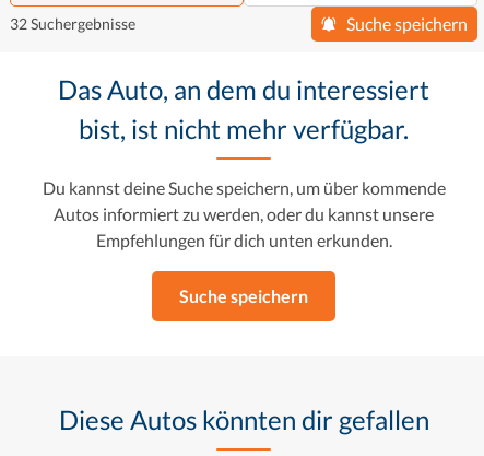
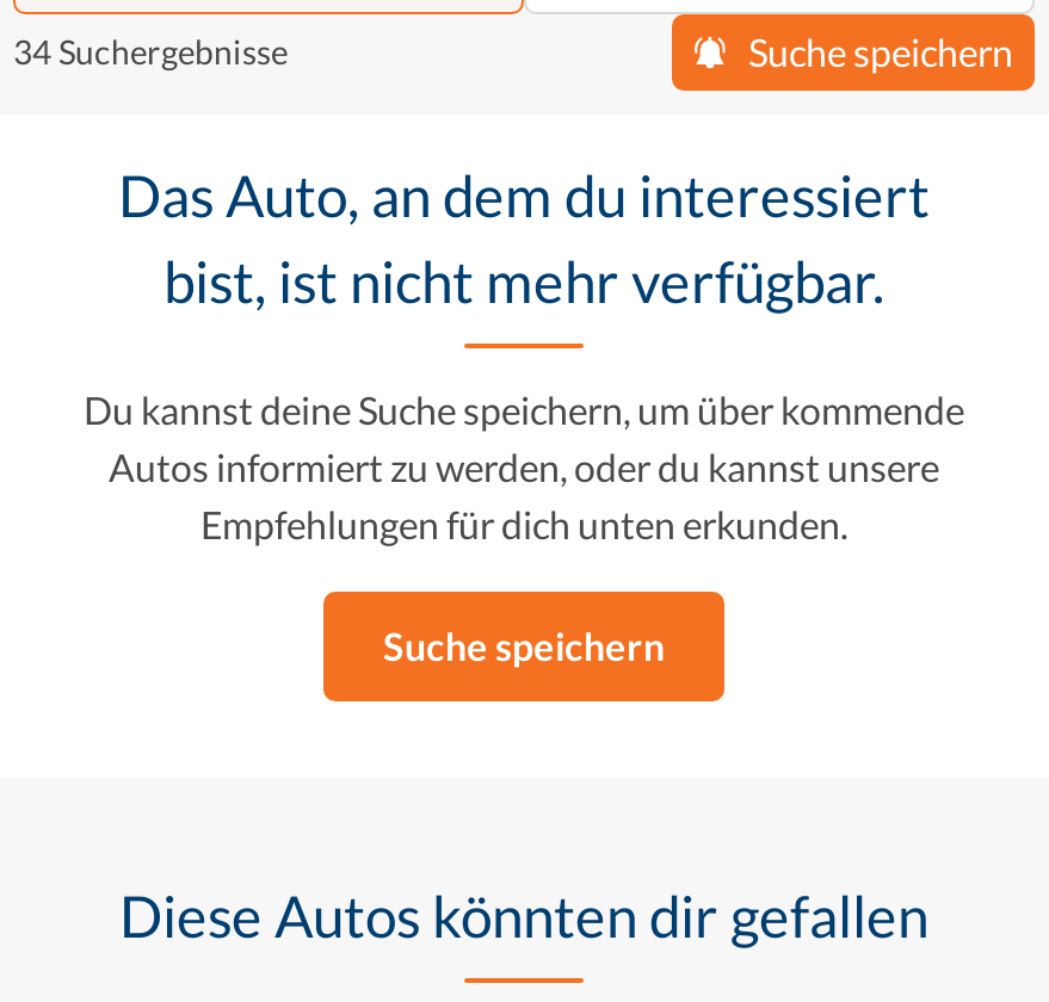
[10,14,135,33] 32 Suchergebnisse -> [13,31,288,72] 34 Suchergebnisse

